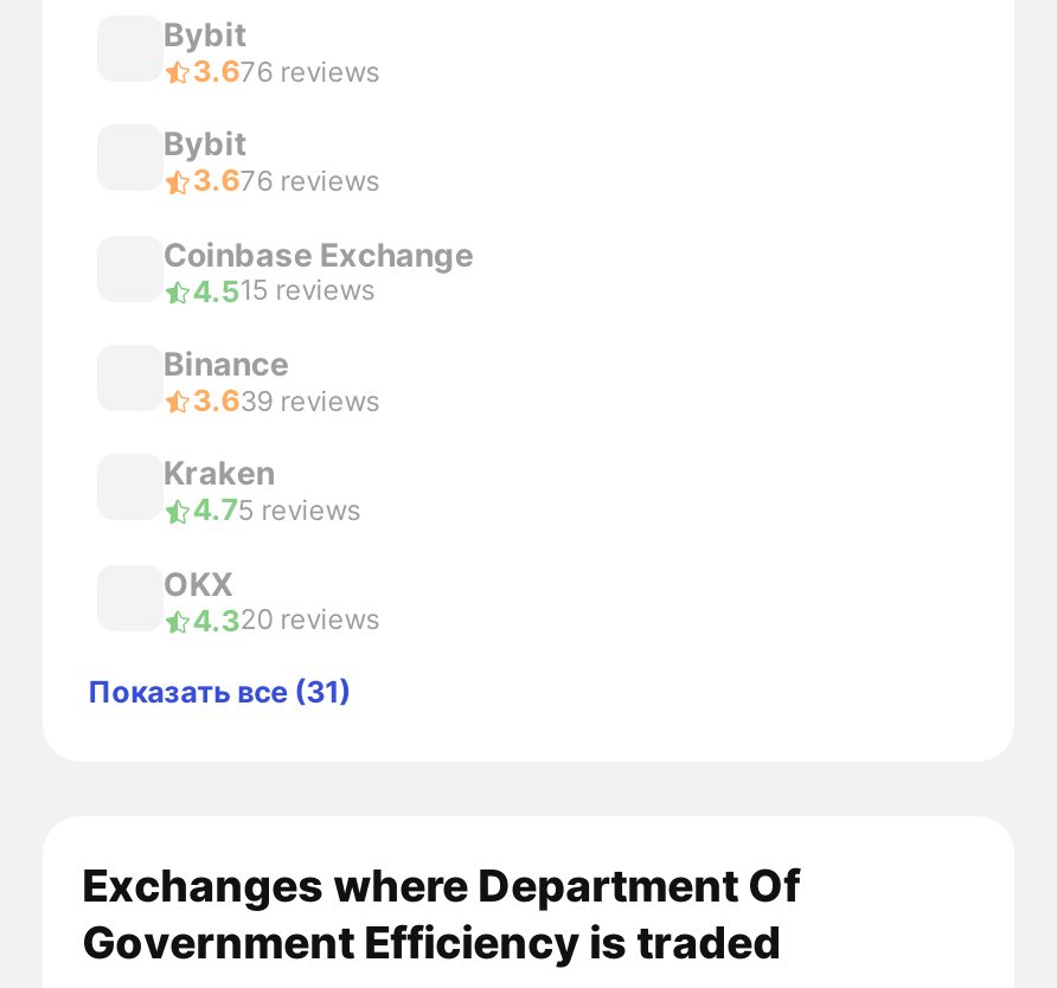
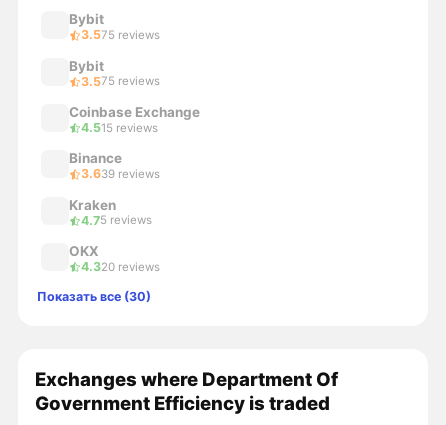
[192,53,380,89] 3.676 reviews -> [81,27,160,42] 3.575 reviews
[192,163,380,198] 3.676 reviews -> [81,74,160,89] 3.575 reviews
[88,673,351,709] Показать все (31) -> [37,289,151,304] Показать все (30)

